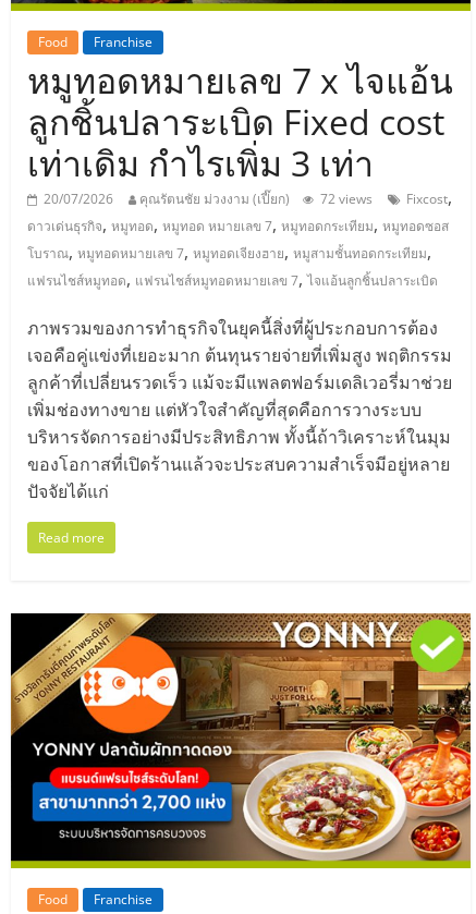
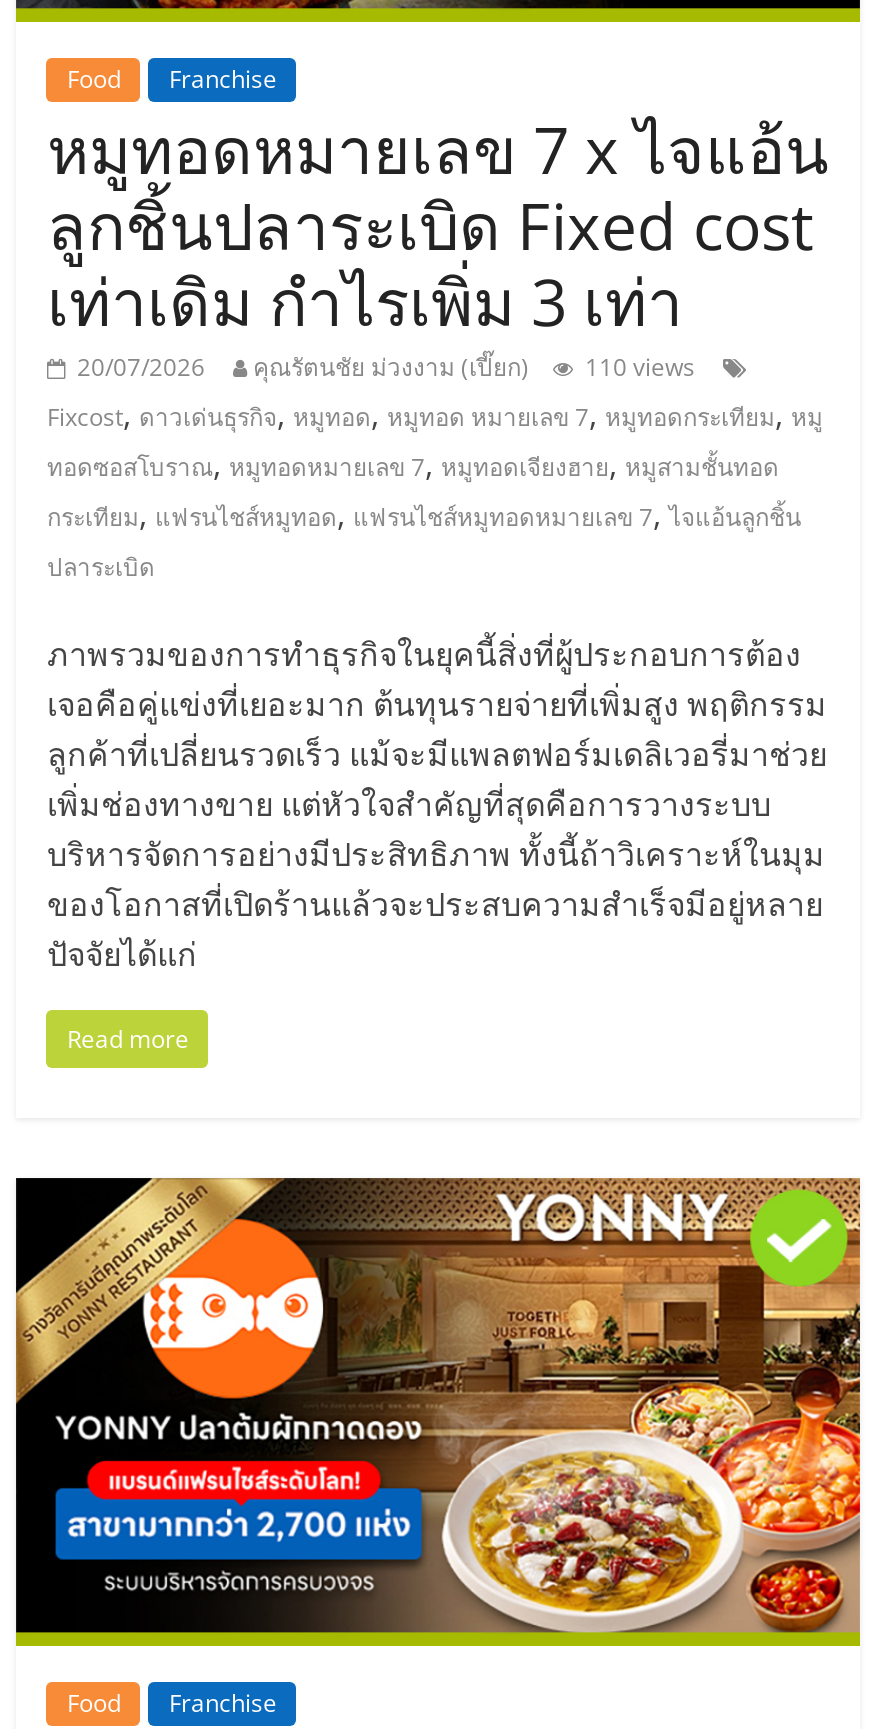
[28,186,452,291] 72 views | Fixcost, | ดาวเด่นธุรกิจ,หมูทอด,หมูทอด หมายเลข 7,หมูทอดกระเทียม,หมูทอดซอส | โบราณ,หมูทอดหมายเลข 7,หมูทอดเจียงฮาย,หมูสามชั้นทอดกระเทียม, | แฟรนไชส์หมูทอด,แฟรนไชส์หมูทอดหมายเลข 7,ไจแอ้นลูกชิ้นปลาระเบิด -> [47,349,823,583] 110 views | Fixcost,ดาวเด่นธุรกิจ,หมูทอด,หมูทอด หมายเลข 7,หมูทอดกระเทียม,หมู | ทอดซอสโบราณ,หมูทอดหมายเลข 7,หมูทอดเจียงฮาย,หมูสามชั้นทอด | กระเทียม,แฟรนไชส์หมูทอด,แฟรนไชส์หมูทอดหมายเลข 7,ไจแอ้นลูกชิ้น | ปลาระเบิด

